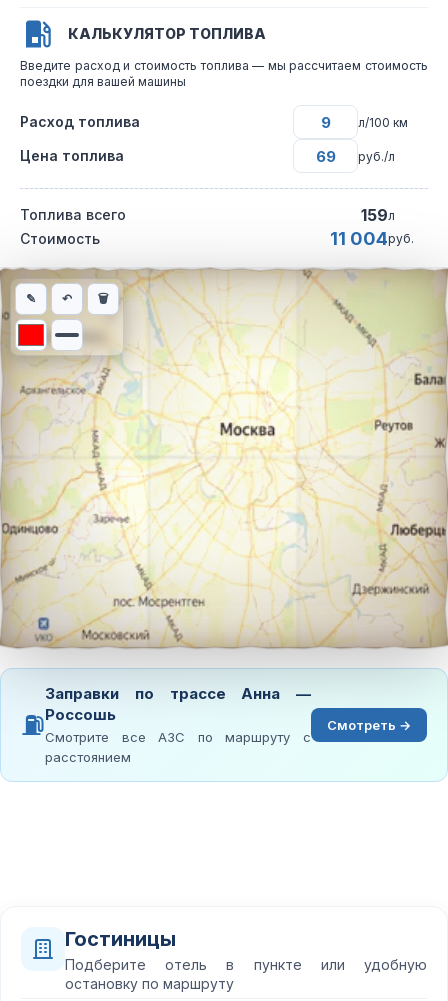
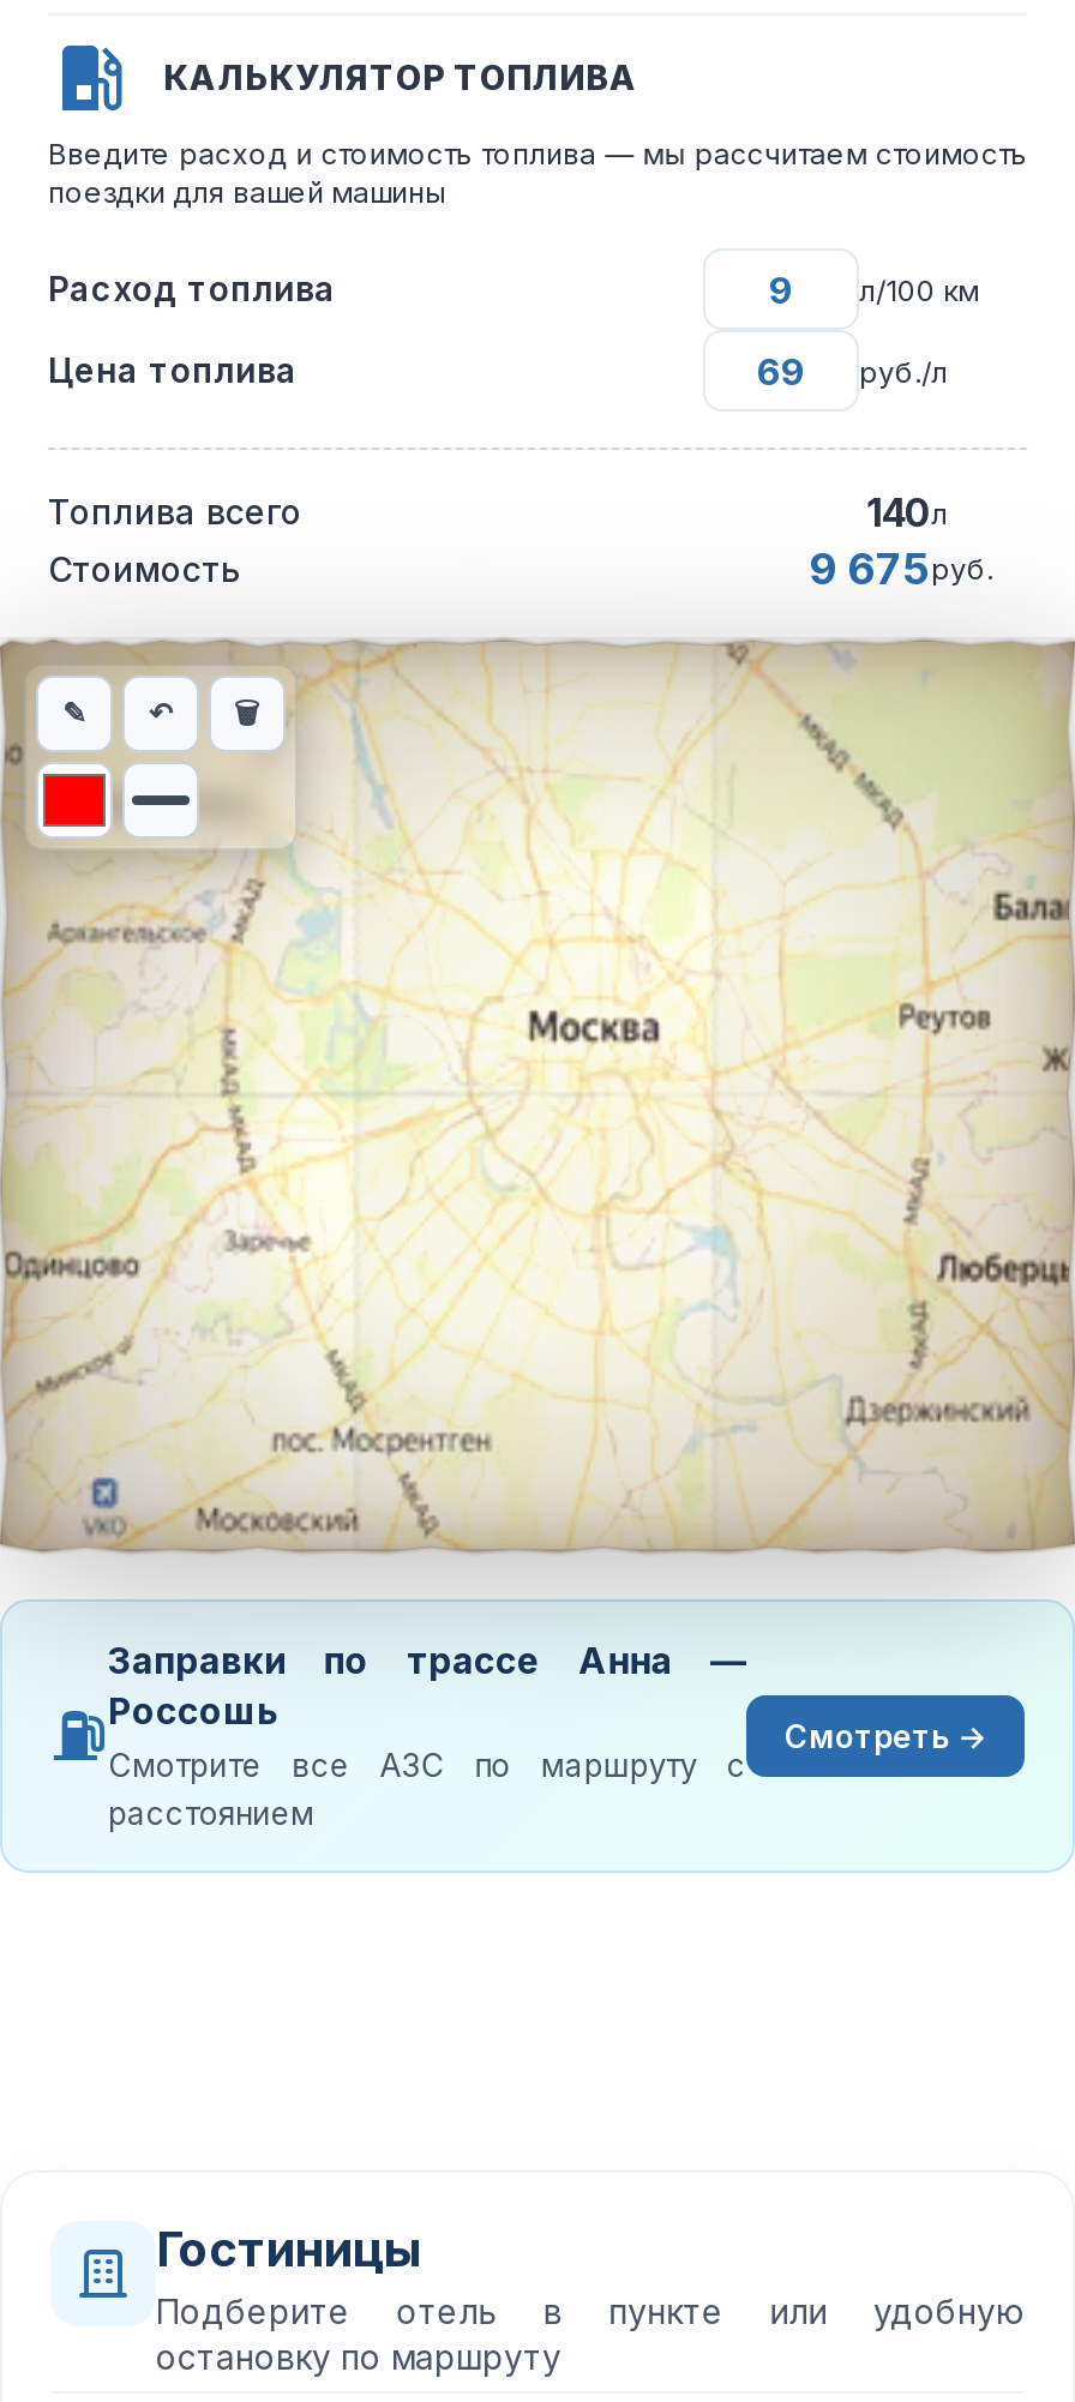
[361,205,395,225] 159л -> [866,488,948,536] 140л
[330,228,414,249] 11 004руб. -> [809,544,993,594] 9 675руб.

